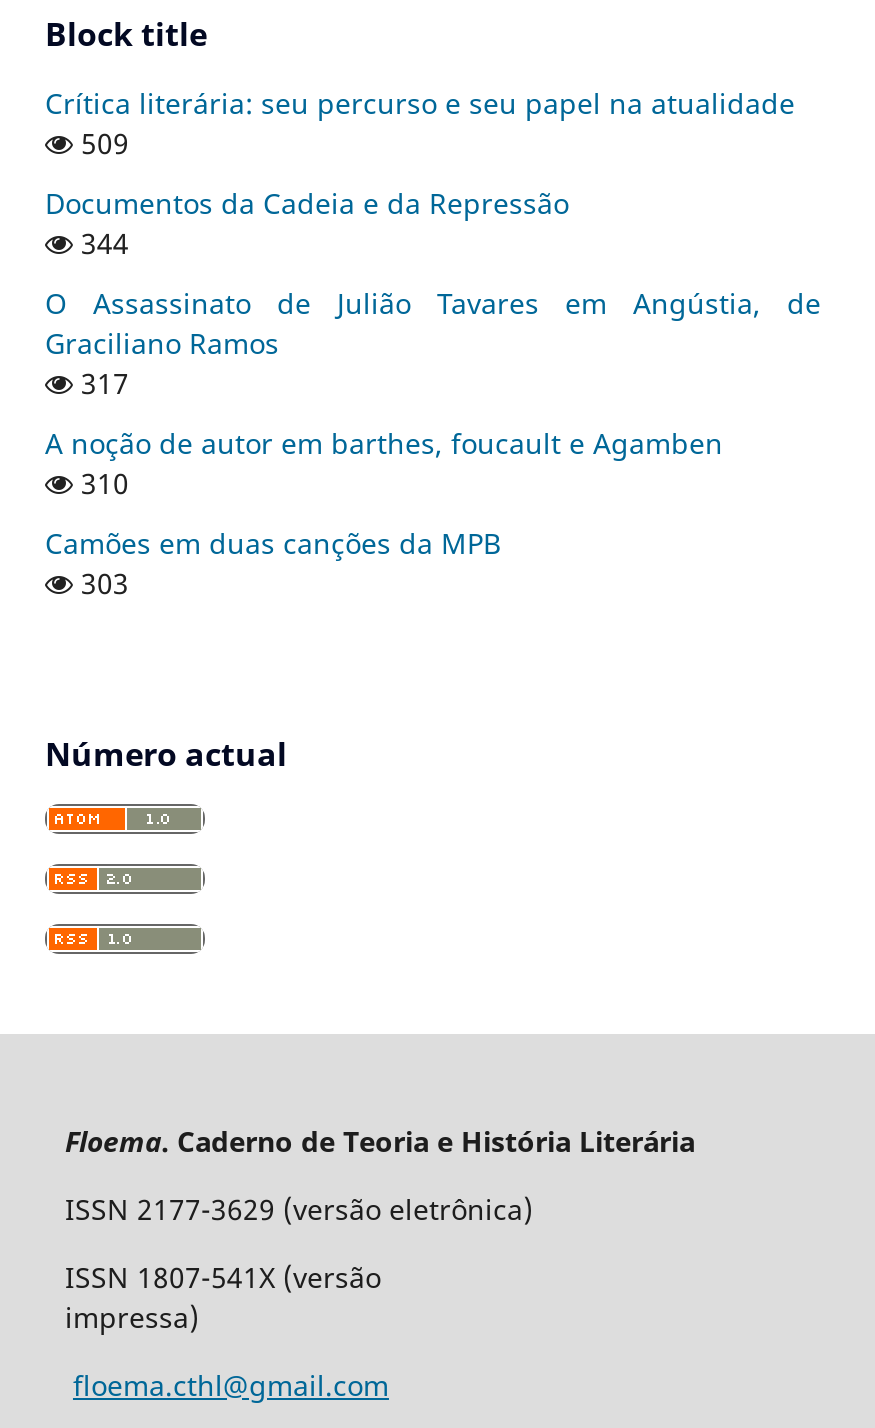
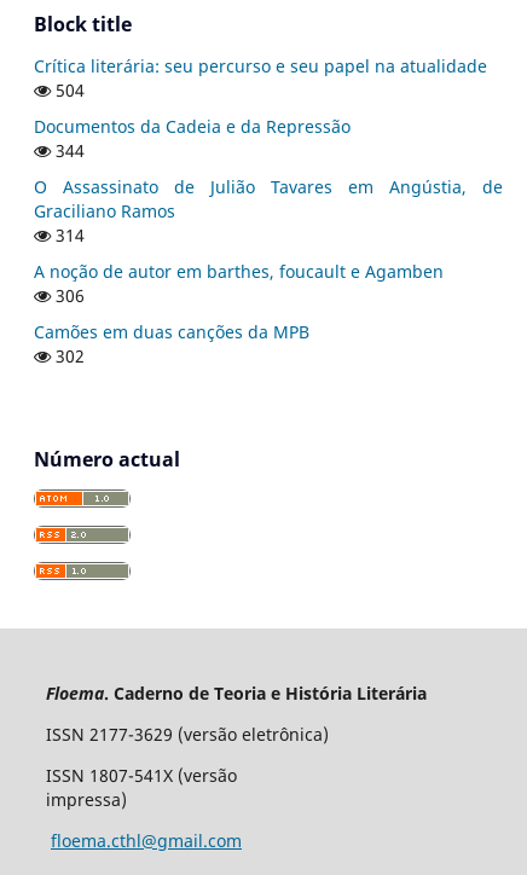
[73,124,129,162] 509 -> [51,78,85,101] 504
[73,364,129,402] 317 -> [51,223,85,246] 314
[73,464,129,502] 310 -> [51,284,85,307] 306
[73,563,129,601] 303 -> [51,344,85,367] 302

